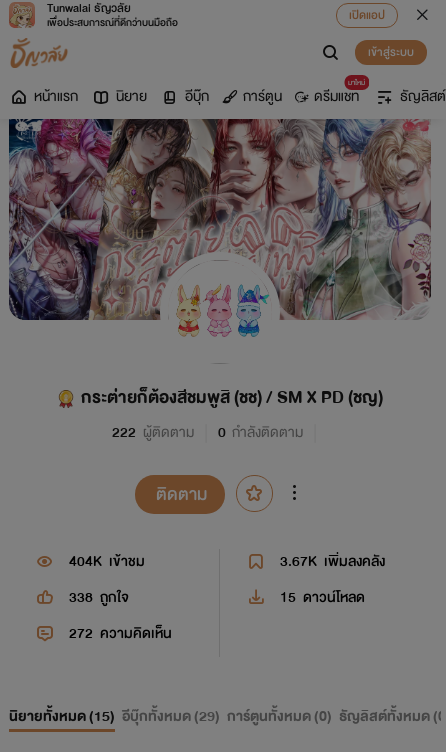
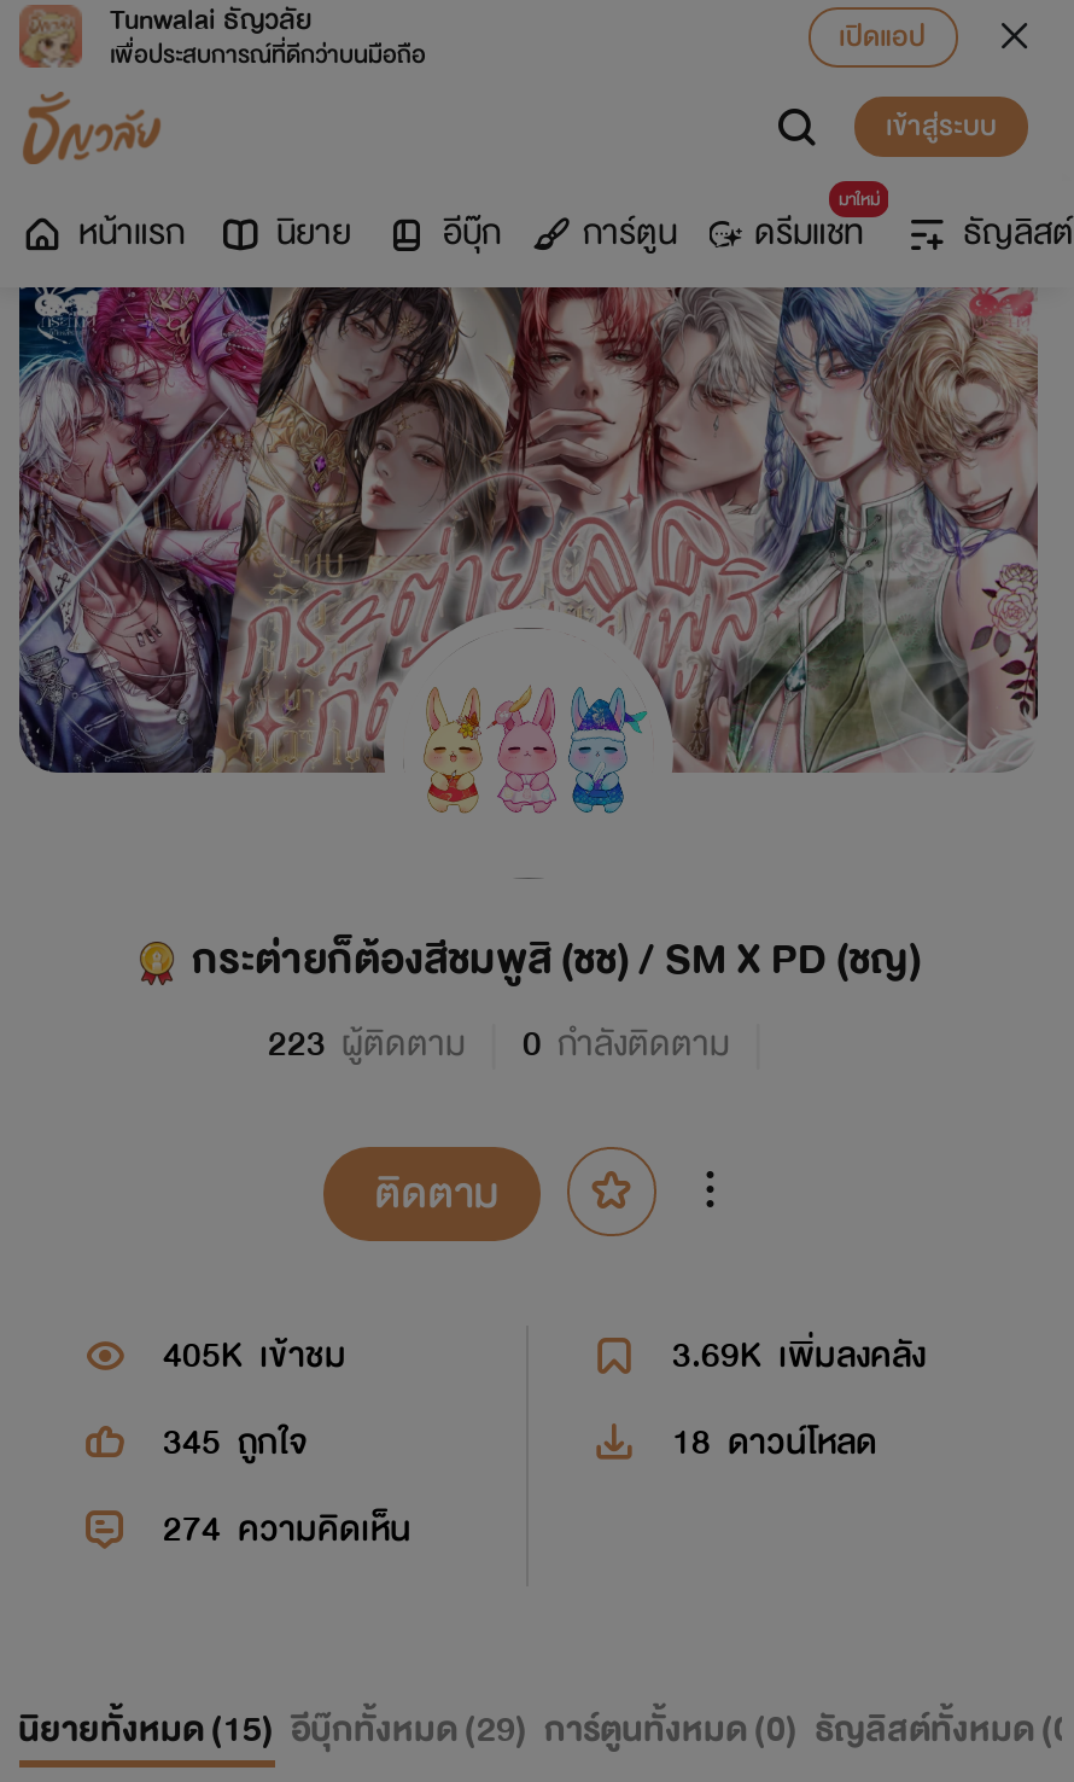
[112,420,193,445] 222 ผู้ติดตาม -> [268,1014,465,1075] 223 ผู้ติดตาม
[68,549,144,574] 404K เข้าชม -> [163,1326,346,1386] 405K เข้าชม
[279,549,384,574] 3.67K เพิ่มลงคลัง -> [672,1326,926,1386] 3.69K เพิ่มลงคลัง
[68,585,128,610] 338 ถูกใจ -> [163,1413,308,1473] 345 ถูกใจ
[279,585,364,610] 15 ดาวน์โหลด -> [672,1413,877,1473] 18 ดาวน์โหลด
[68,621,171,646] 272 ความคิดเห็น -> [163,1500,411,1560] 274 ความคิดเห็น

